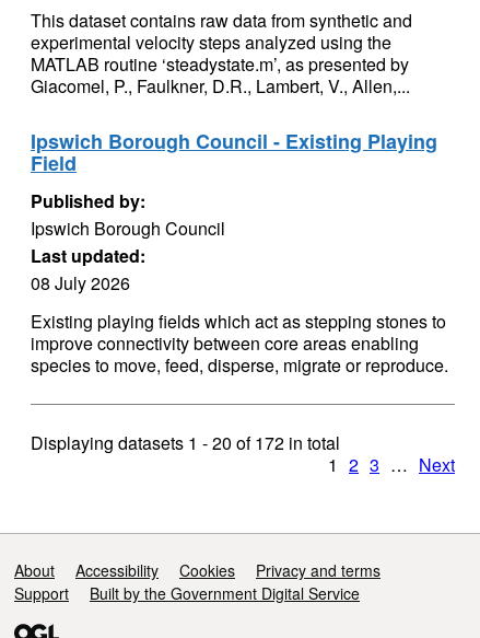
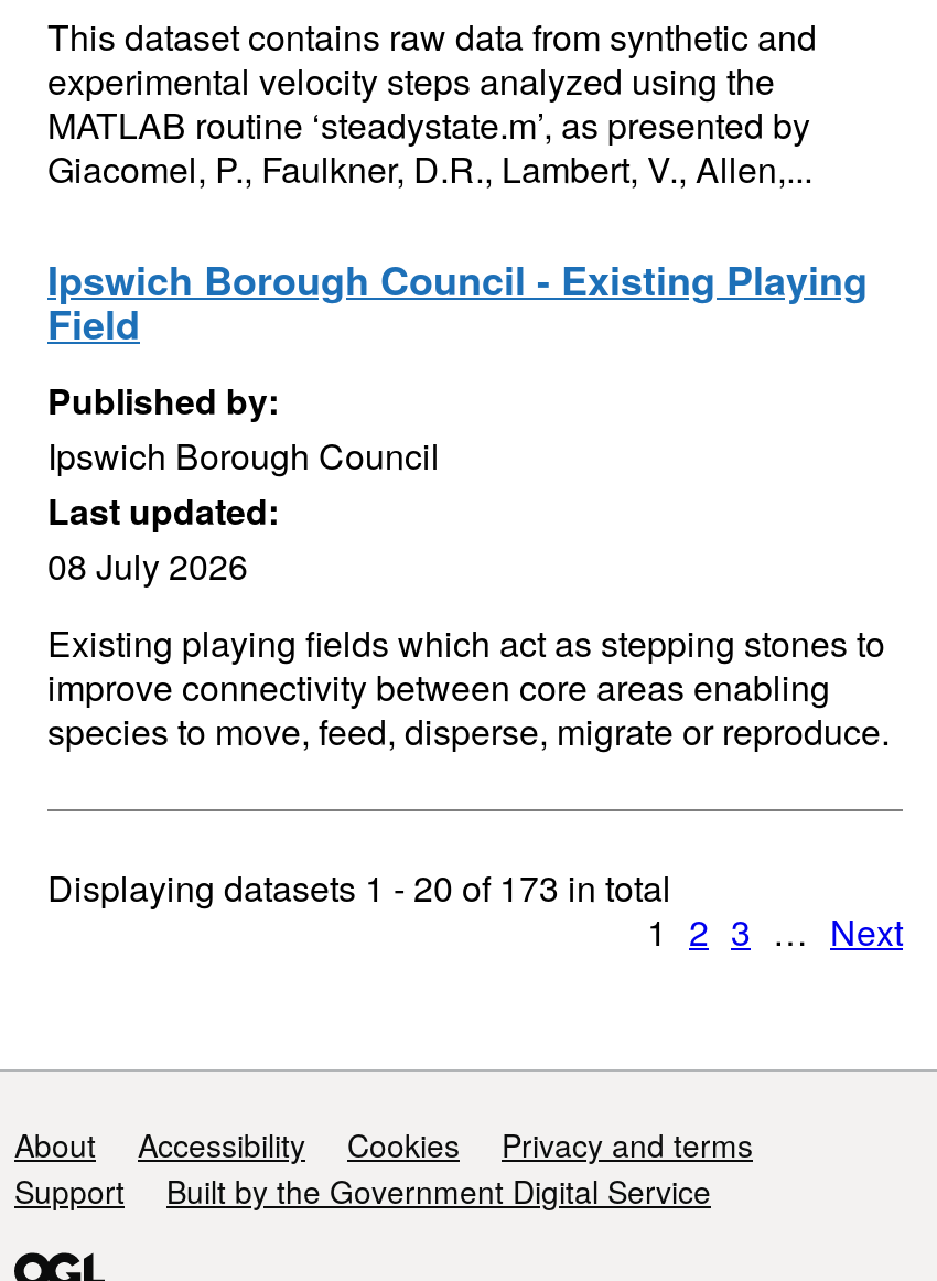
[31,430,340,455] Displaying datasets 1 - 20 of 172 in total -> [47,862,671,913] Displaying datasets 1 - 20 of 173 in total

